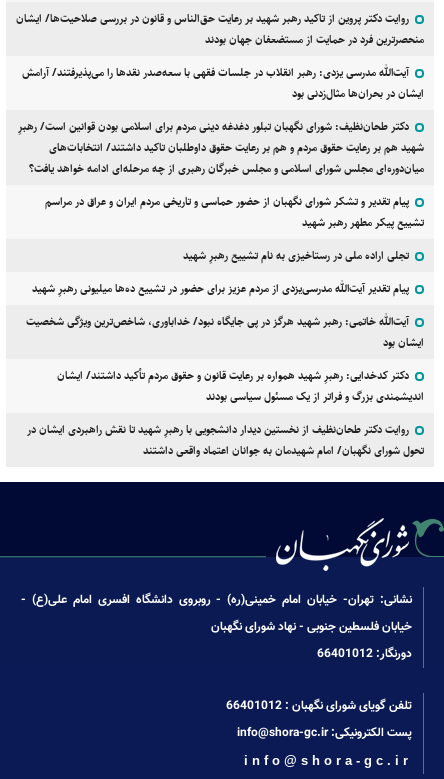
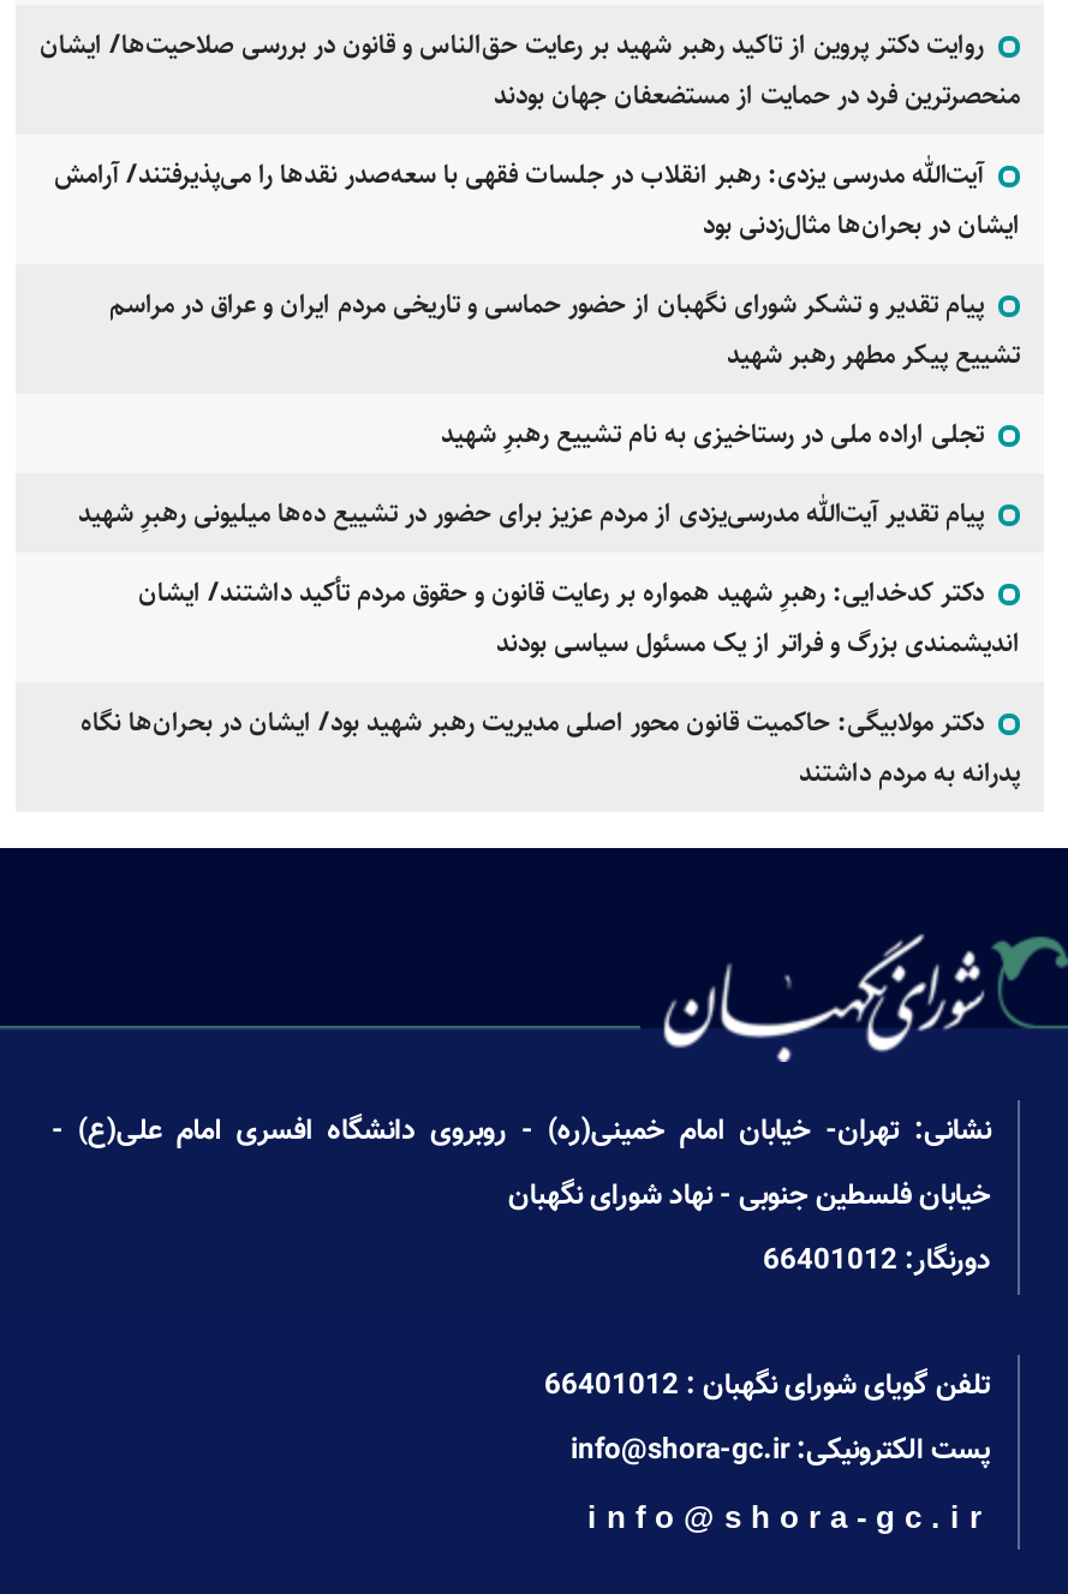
[18,118,424,177] دکتر طحان‌نظیف: شورای نگهبان تبلور دغدغه دینی مردم برای اسلامی بودن قوانین است/ رهبرِ | شهید هم بر رعایت حقوق مردم و هم بر رعایت حقوق داوطلبان تاکید داشتند/ انتخابات‌های | میان‌دوره‌ای مجلس شورای اسلامی و مجلس خبرگان رهبری از چه مرحله‌ای ادامه خواهد یافت؟ -> none
[26,313,424,351] آیت‌الله خاتمی: رهبر شهید هرگز در پی جایگاه نبود/ خداباوری، شاخص‌ترین ویژگی شخصیت | ایشان بود -> none
[27,421,424,459] روایت دکتر طحان‌نظیف از نخستین دیدار دانشجویی با رهبرِ شهید تا نقش راهبردی ایشان در | تحول شورای نگهبان/ امام شهیدمان به جوانان اعتماد واقعی داشتند -> [80,701,1020,793] دکتر مولابیگی: حاکمیت قانون محور اصلی مدیریت رهبر شهید بود/ ایشان در بحران‌ها نگاه | پدرانه به مردم داشتند

